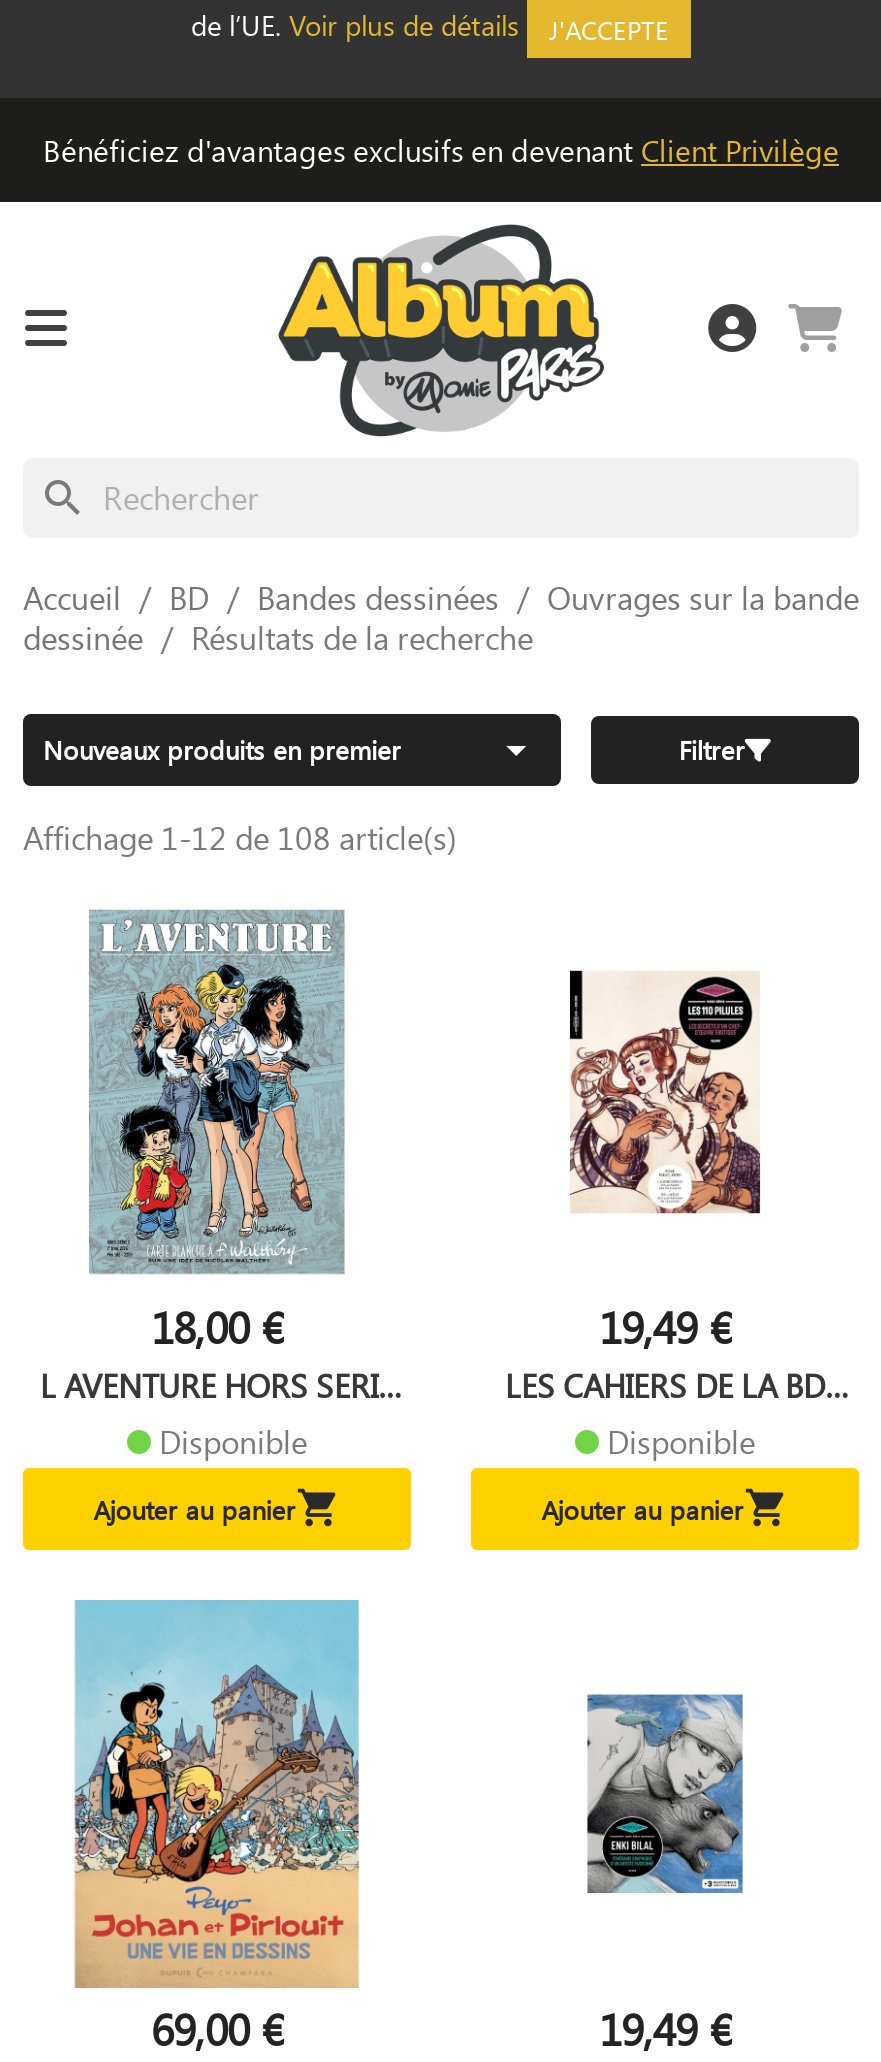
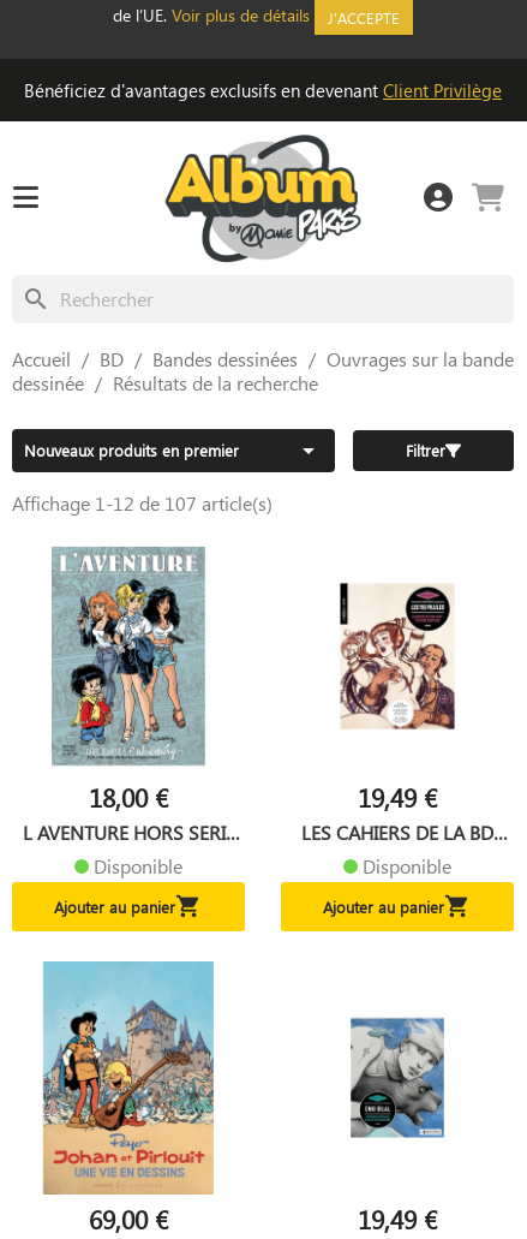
[23,816,457,858] Affichage 1-12 de 108 article(s) -> [12,490,273,516] Affichage 1-12 de 107 article(s)

